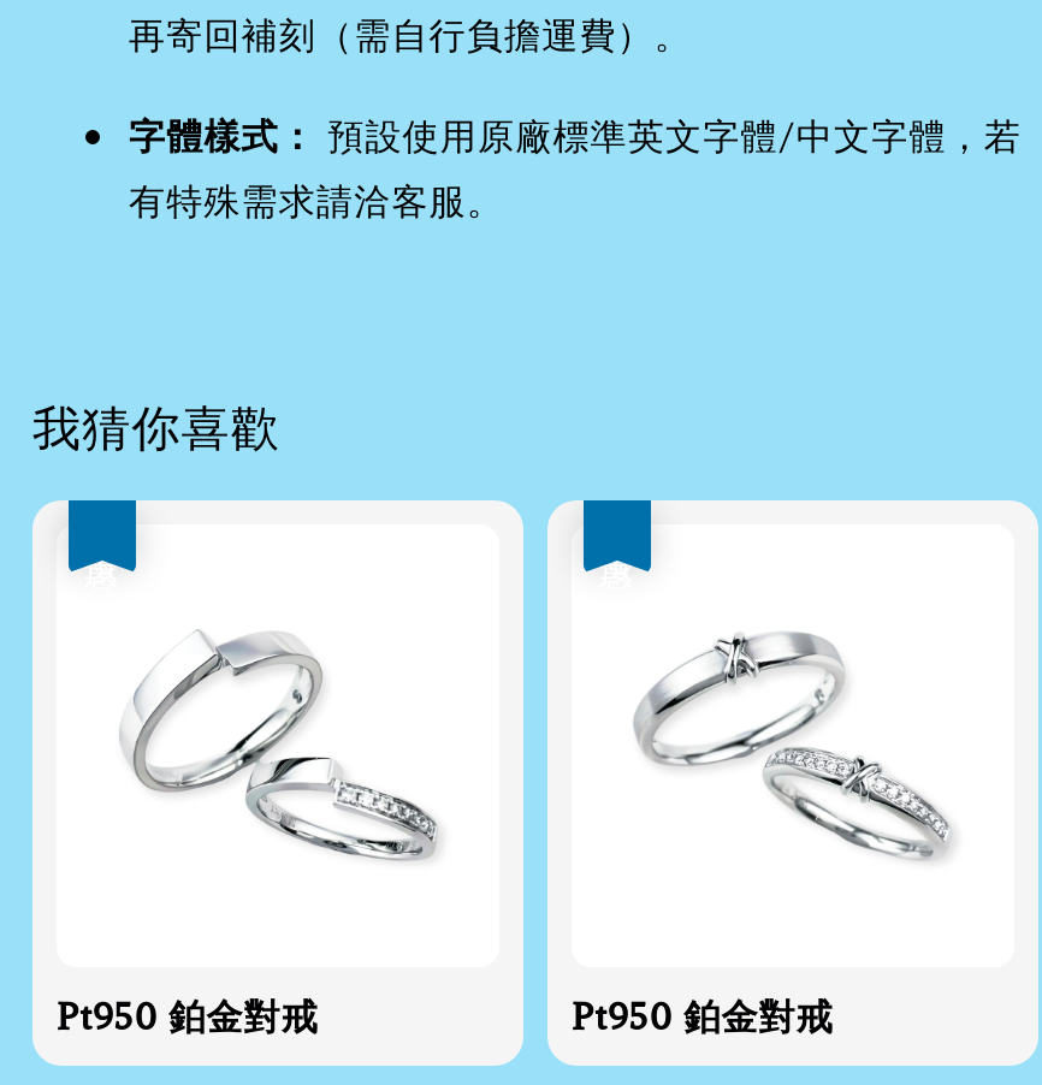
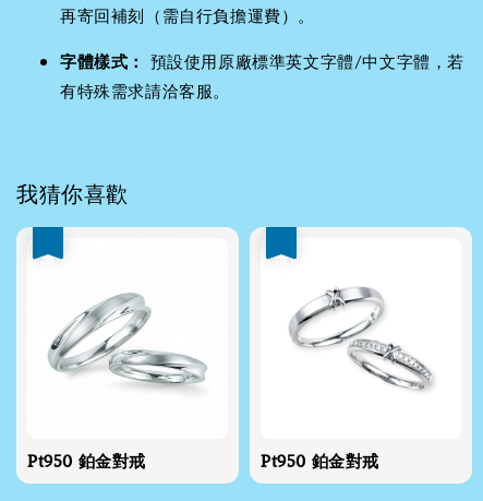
[102,630,451,859] [image] -> [47,288,208,389] [image]

